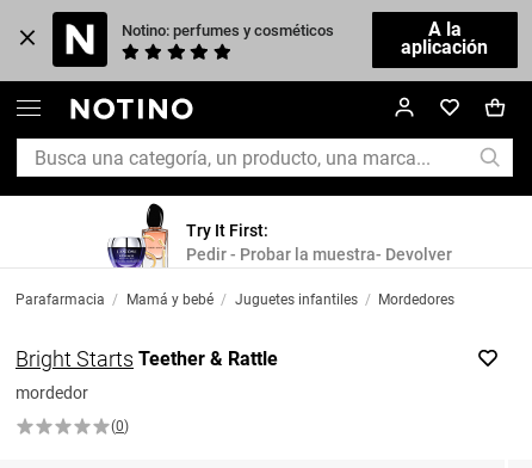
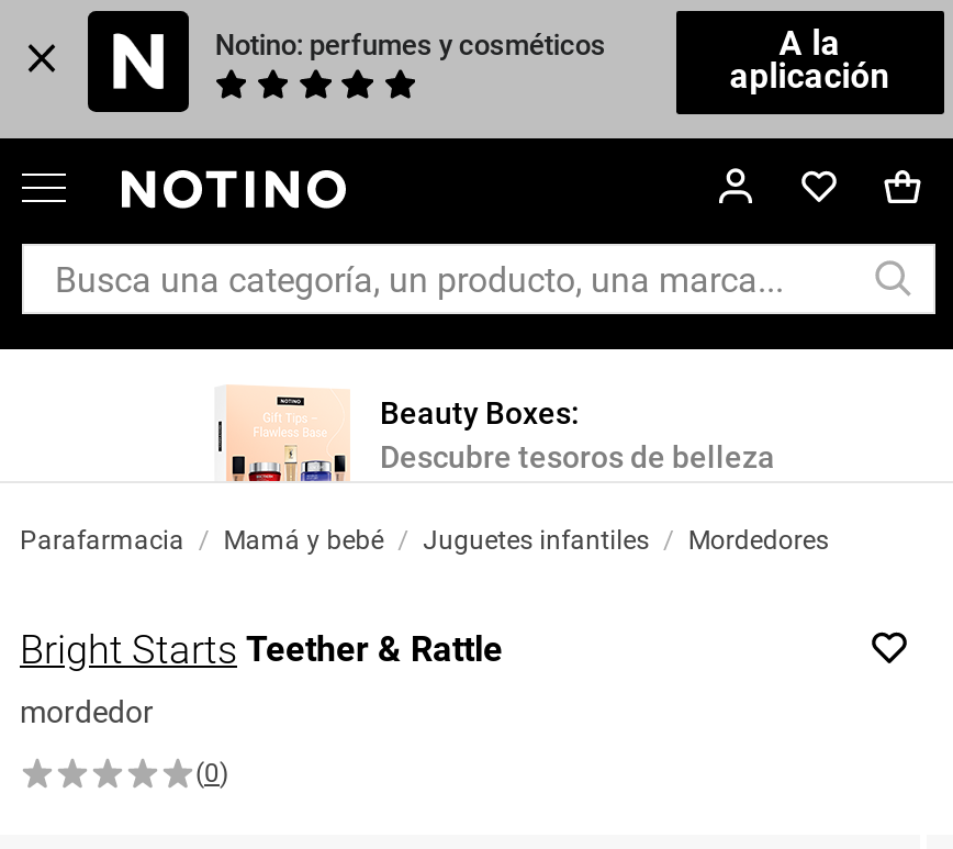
[106,203,451,269] [image] | Try It First: | Pedir - Probar la muestra- Devolver -> [189,365,775,483] [image] | Beauty Boxes: | Descubre tesoros de belleza

